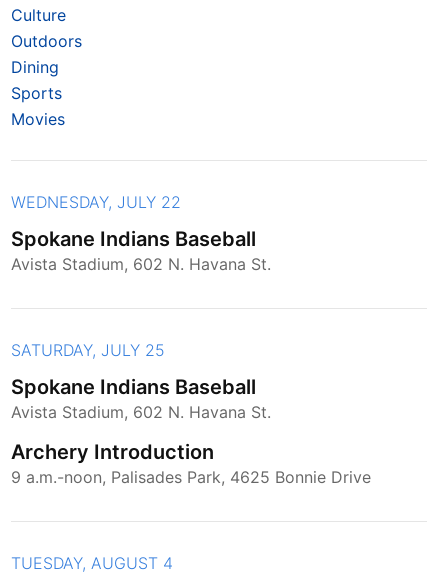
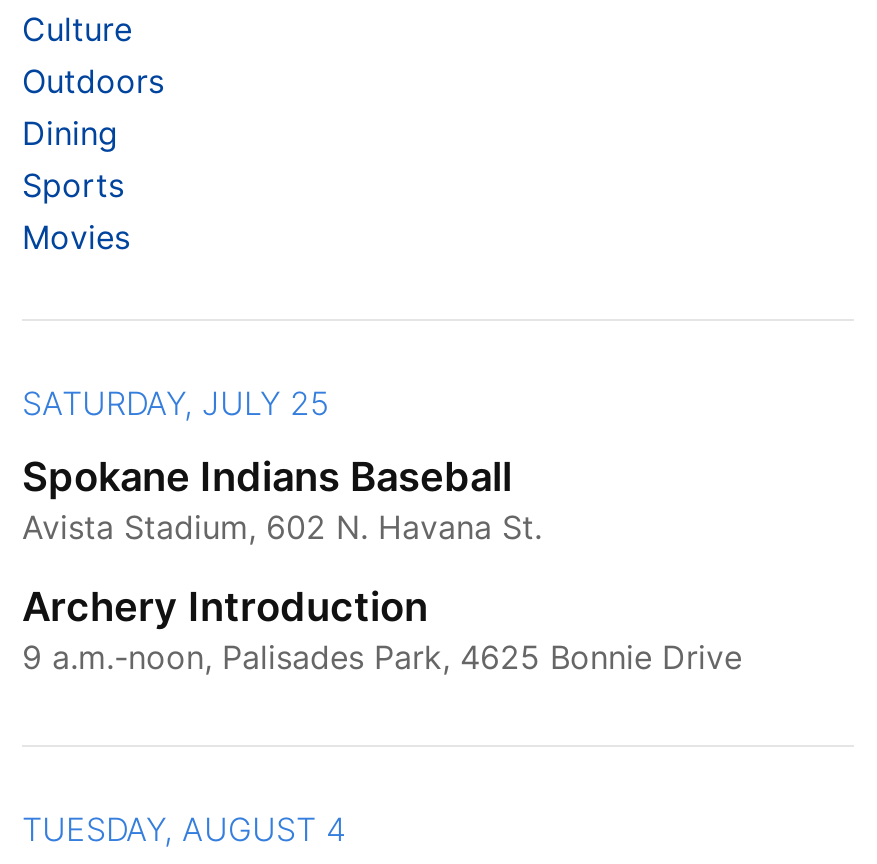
[11,192,271,274] WEDNESDAY, JULY 22 | Spokane Indians Baseball | Avista Stadium, 602 N. Havana St. -> none

